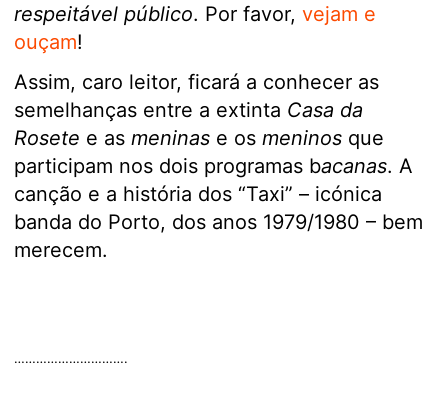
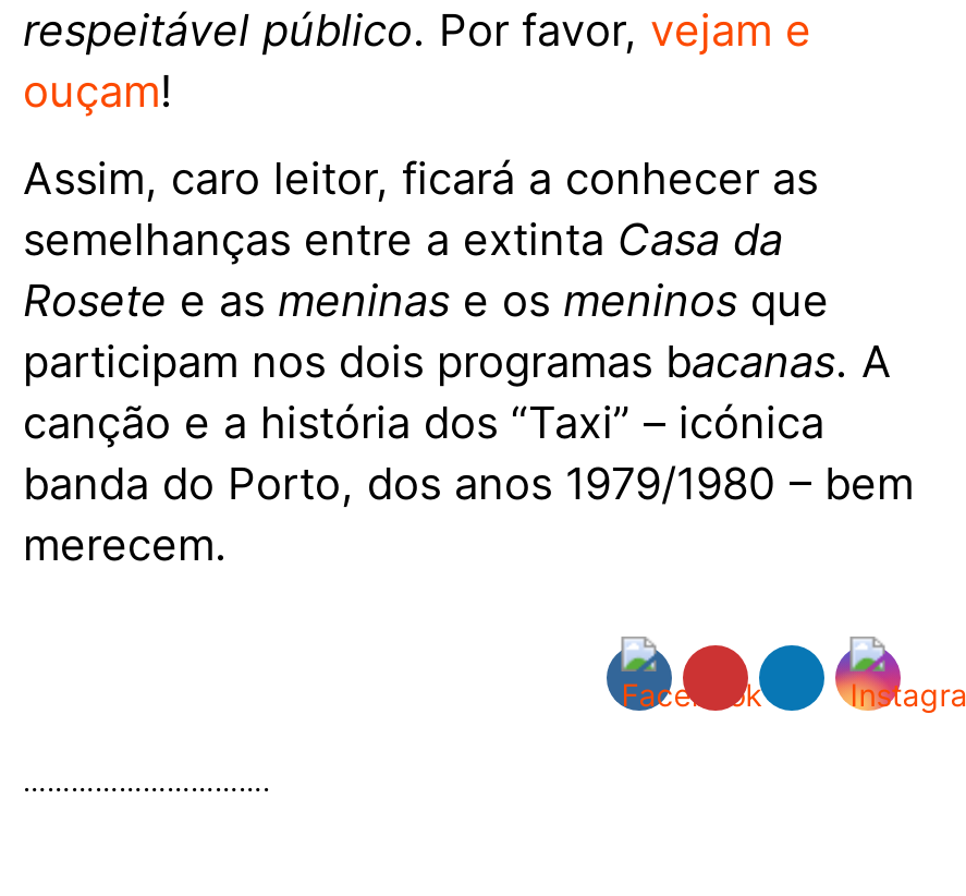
none -> [604,634,959,715] [image]

